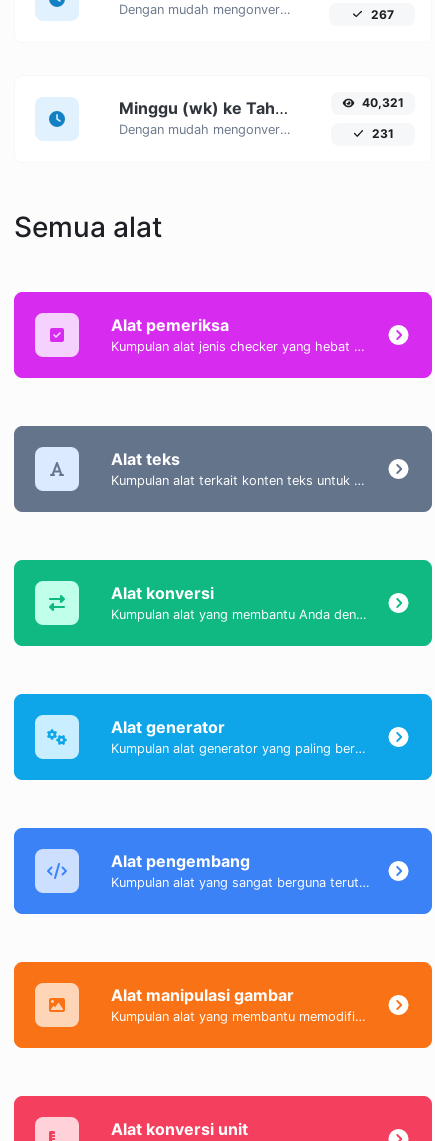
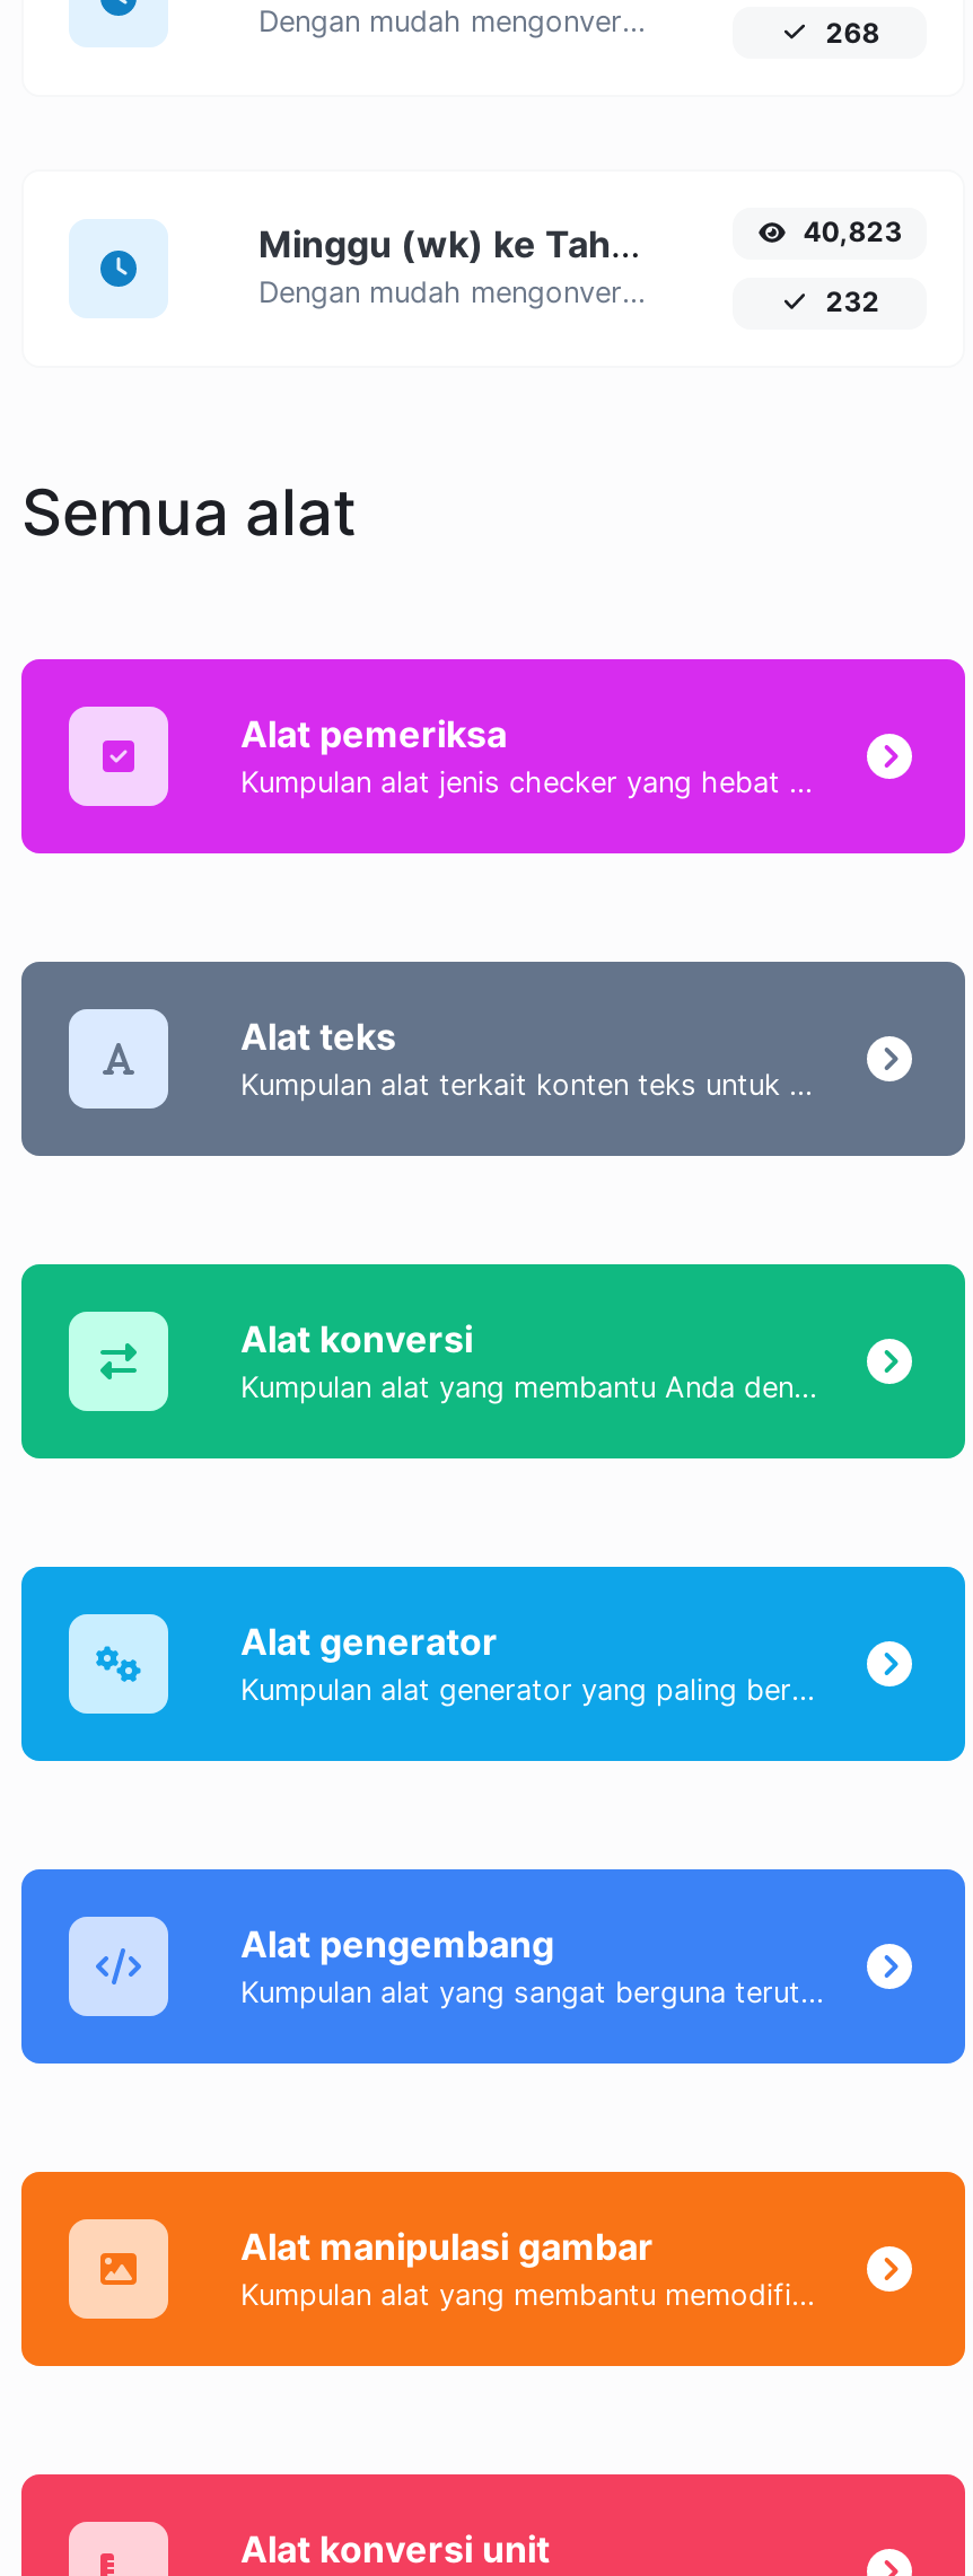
[368,7,394,22] 267 -> [819,15,880,49] 268
[359,95,404,110] 40,321 -> [796,215,902,249] 40,823
[369,126,394,141] 231 -> [819,285,880,319] 232

